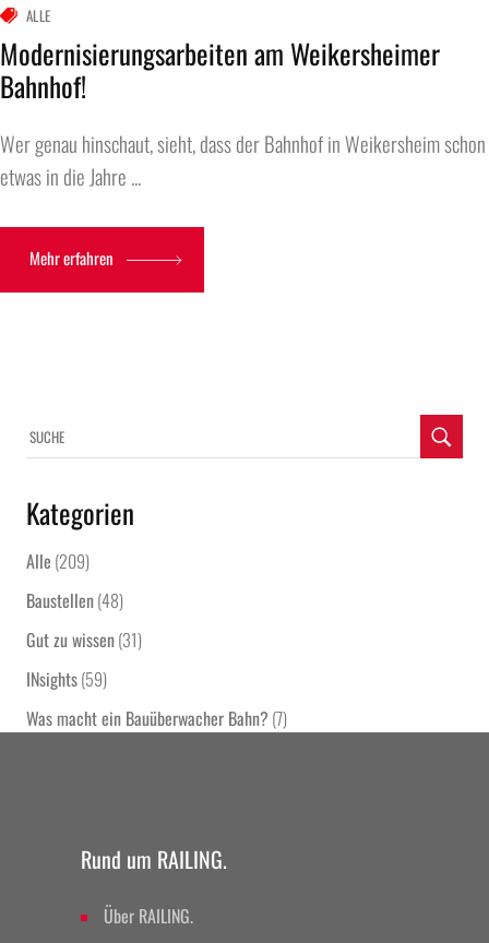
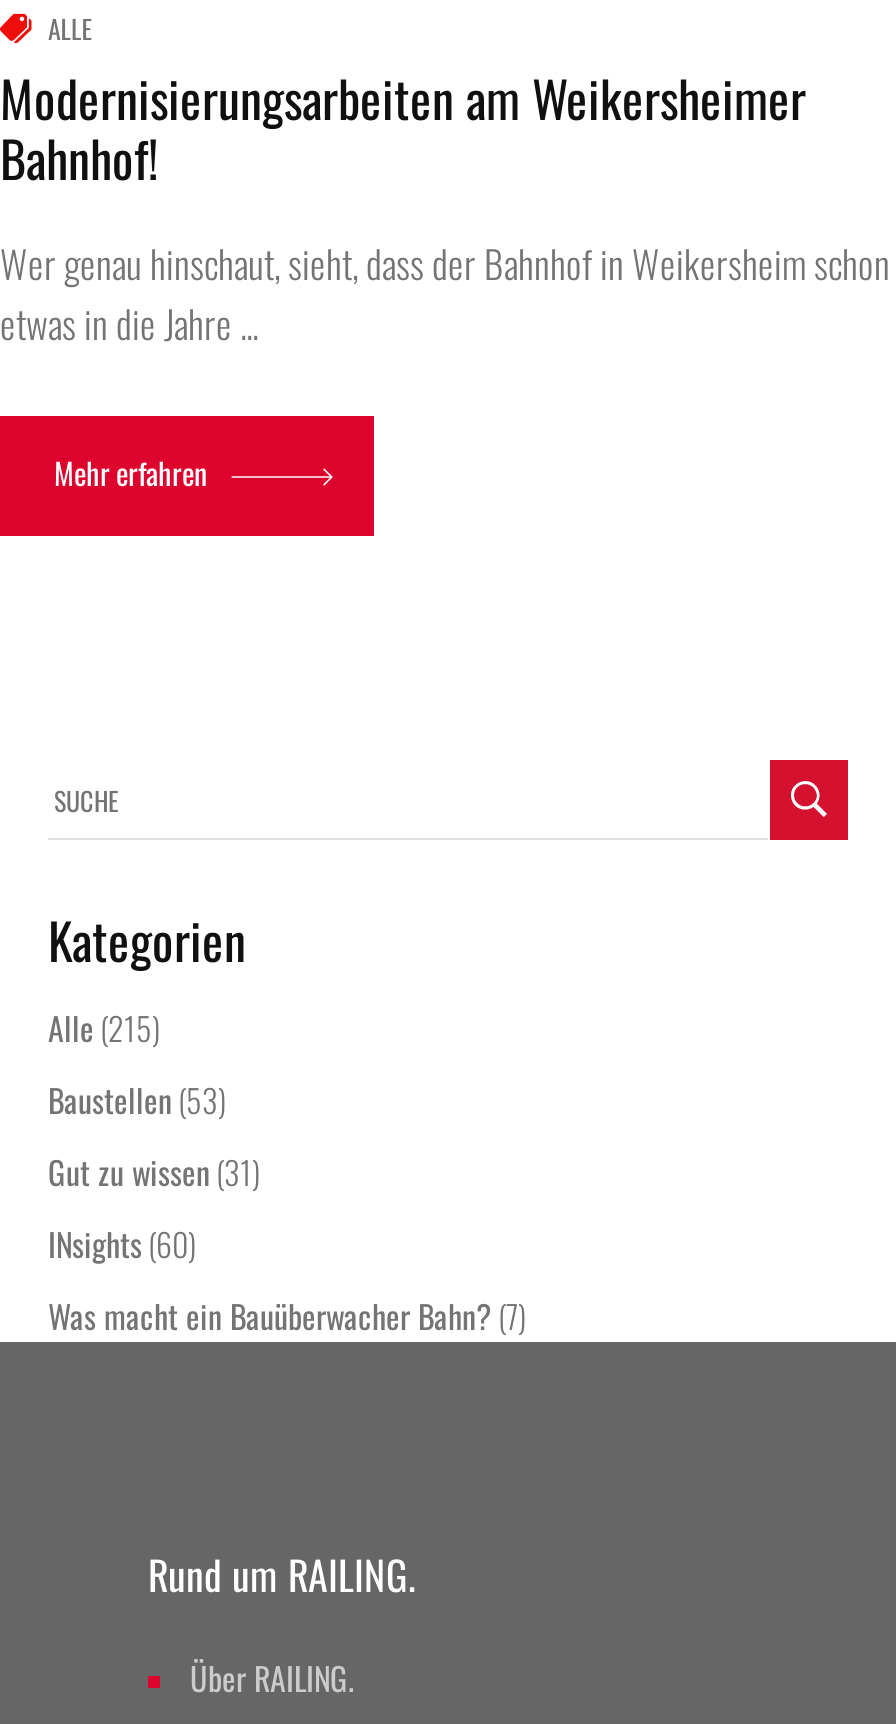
[26,548,90,574] Alle (209) -> [48,1004,160,1052] Alle (215)
[26,587,123,613] Baustellen (48) -> [48,1076,226,1124] Baustellen (53)
[26,666,107,692] INsights (59) -> [48,1220,196,1268] INsights (60)

